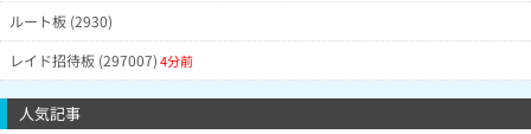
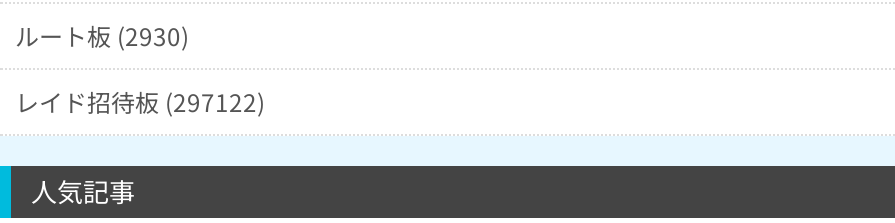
[9,50,193,70] レイド招待板 (297007) 4分前 -> [15,84,265,118] レイド招待板 (297122)

